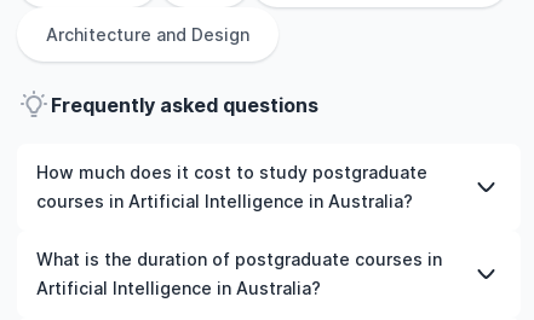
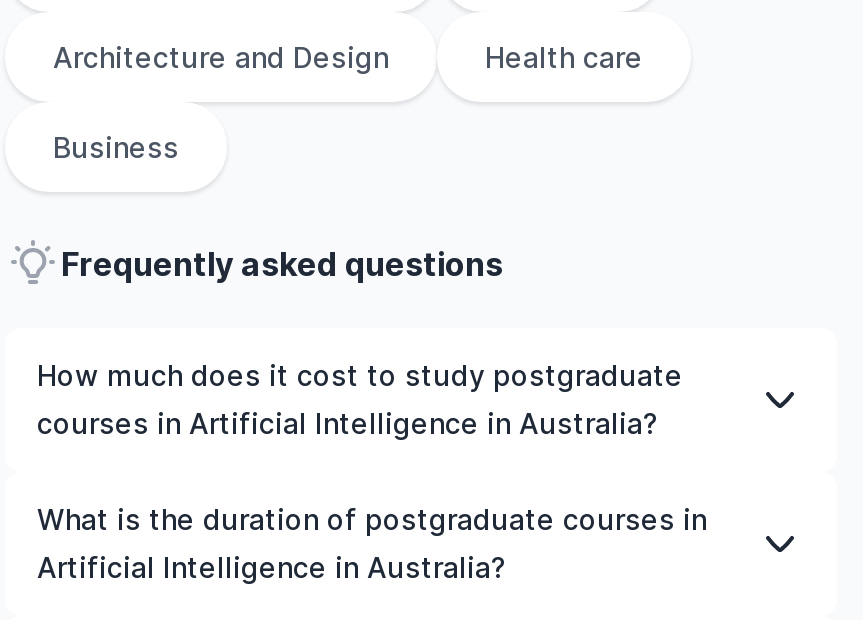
none -> [53,40,643,164] Health care | Business

